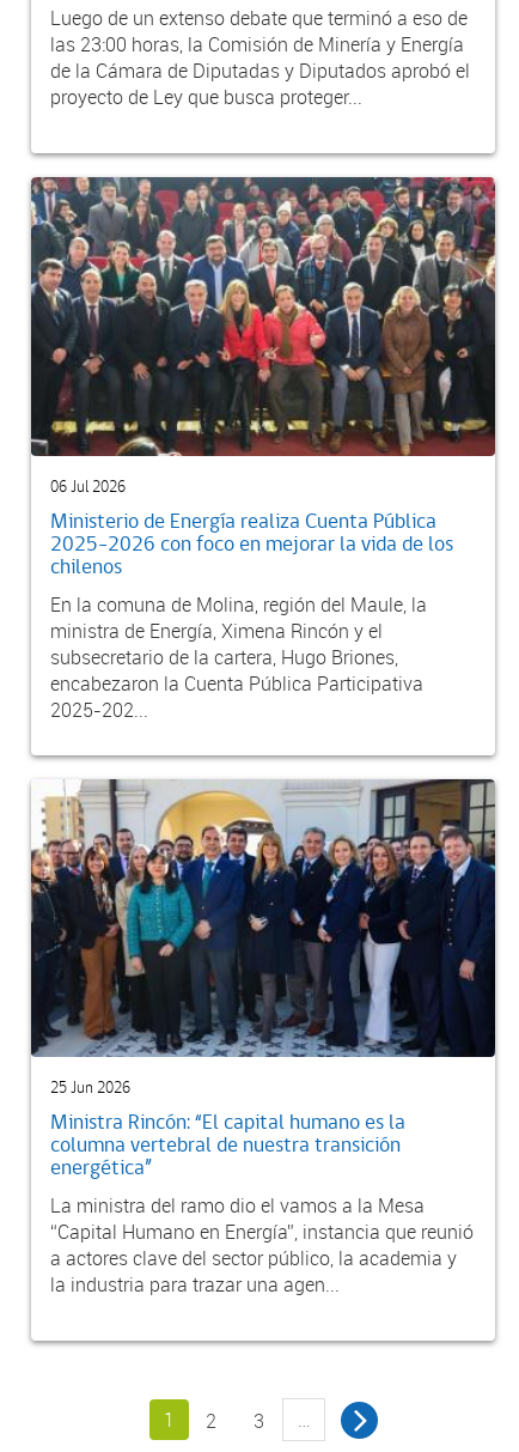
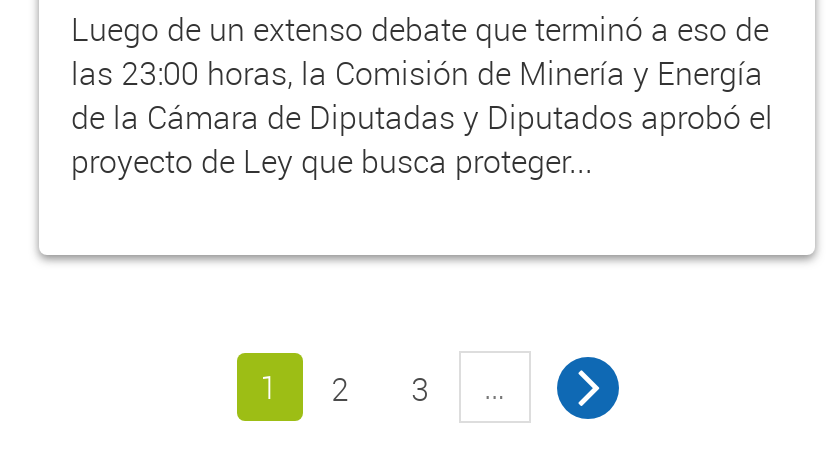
[30,176,496,723] [image] | 06 Jul 2026 | Ministerio de Energía realiza Cuenta Pública | 2025-2026 con foco en mejorar la vida de los | chilenos | En la comuna de Molina, región del Maule, la | ministra de Energía, Ximena Rincón y el | subsecretario de la cartera, Hugo Briones, | encabezaron la Cuenta Pública Participativa | 2025-202... -> none
[30,778,496,1298] [image] | 25 Jun 2026 | Ministra Rincón: “El capital humano es la | columna vertebral de nuestra transición | energética” | La ministra del ramo dio el vamos a la Mesa | “Capital Humano en Energía”, instancia que reunió | a actores clave del sector público, la academia y | la industria para trazar una agen... -> none

